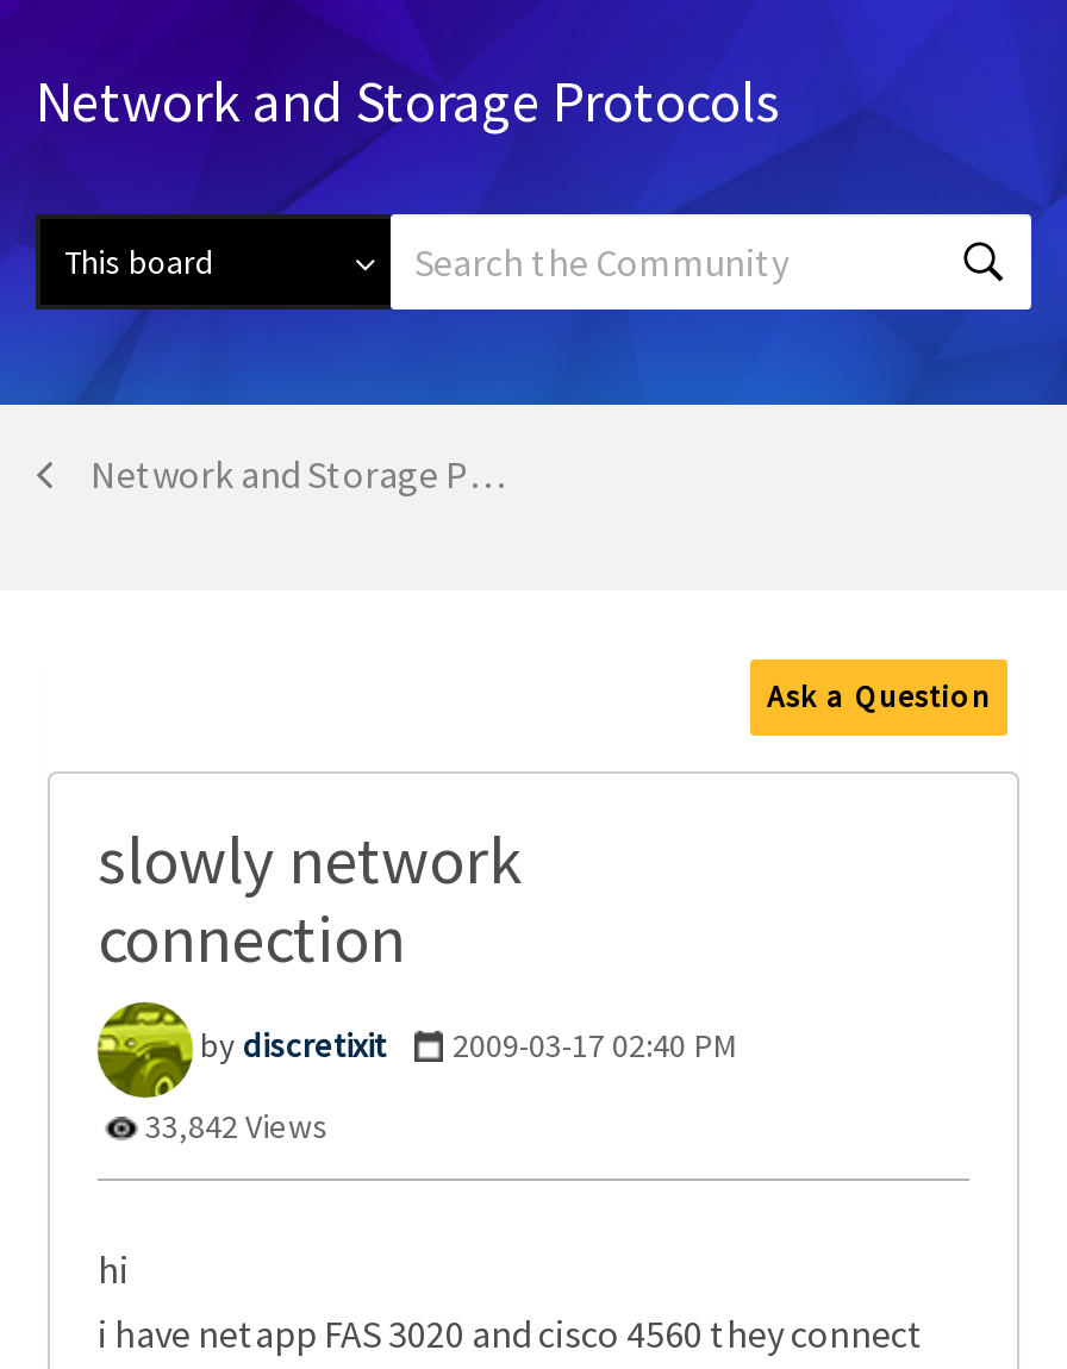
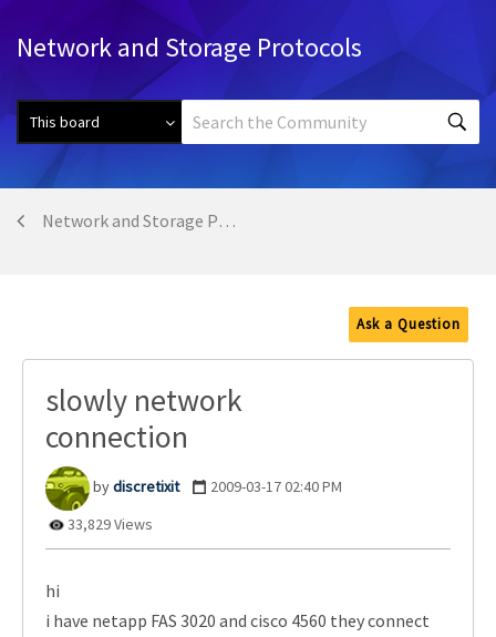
[138,1105,329,1148] 33,842 Views -> [64,514,153,534] 33,829 Views

